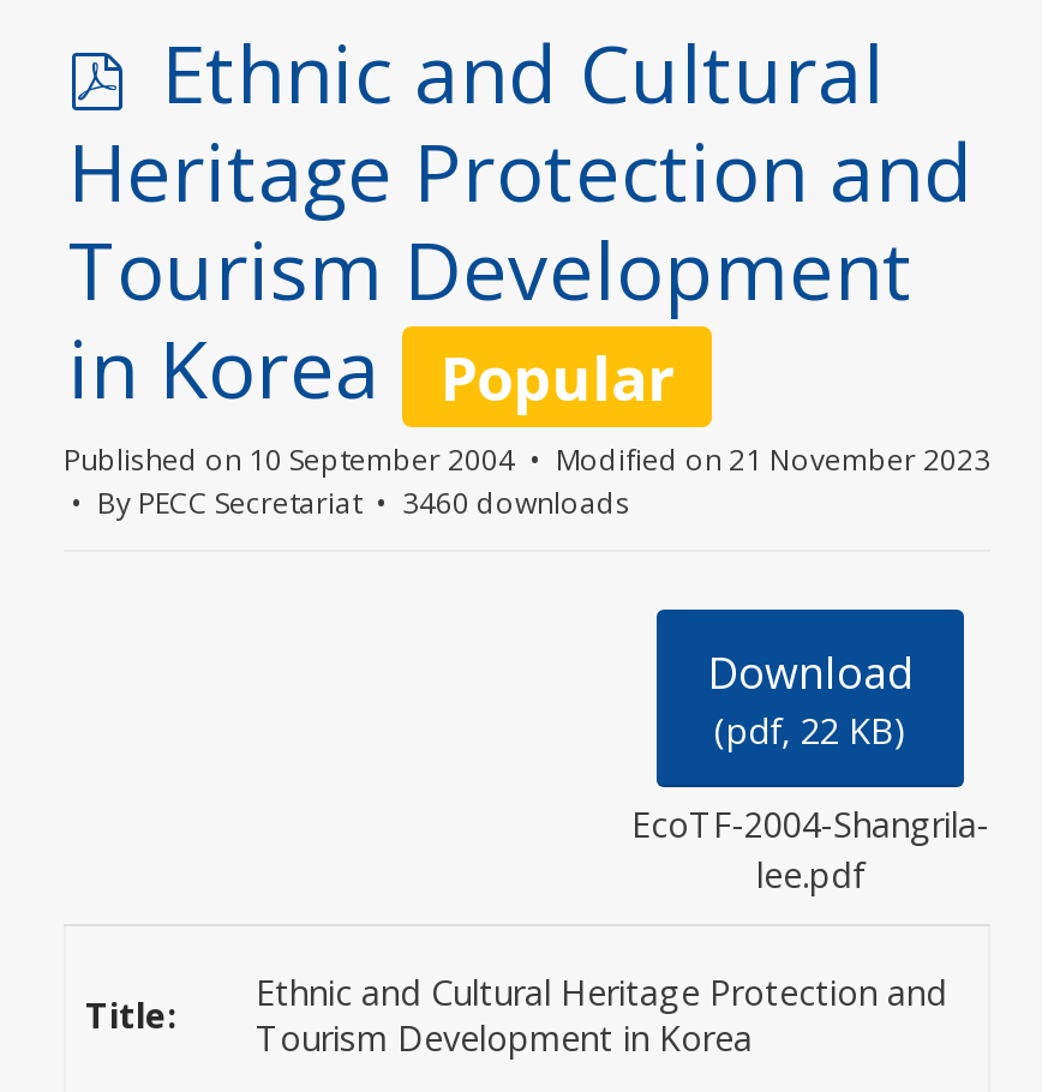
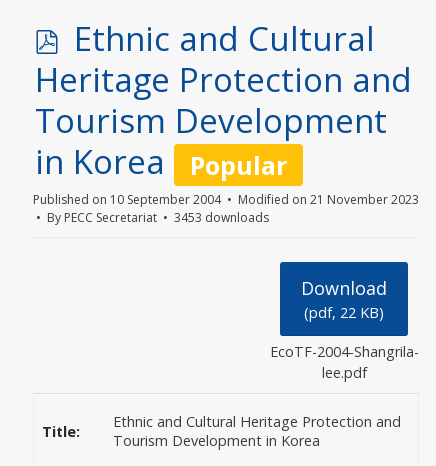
[90,482,630,523] By PECC Secretariat 3460 downloads -> [44,209,269,226] By PECC Secretariat 3453 downloads

